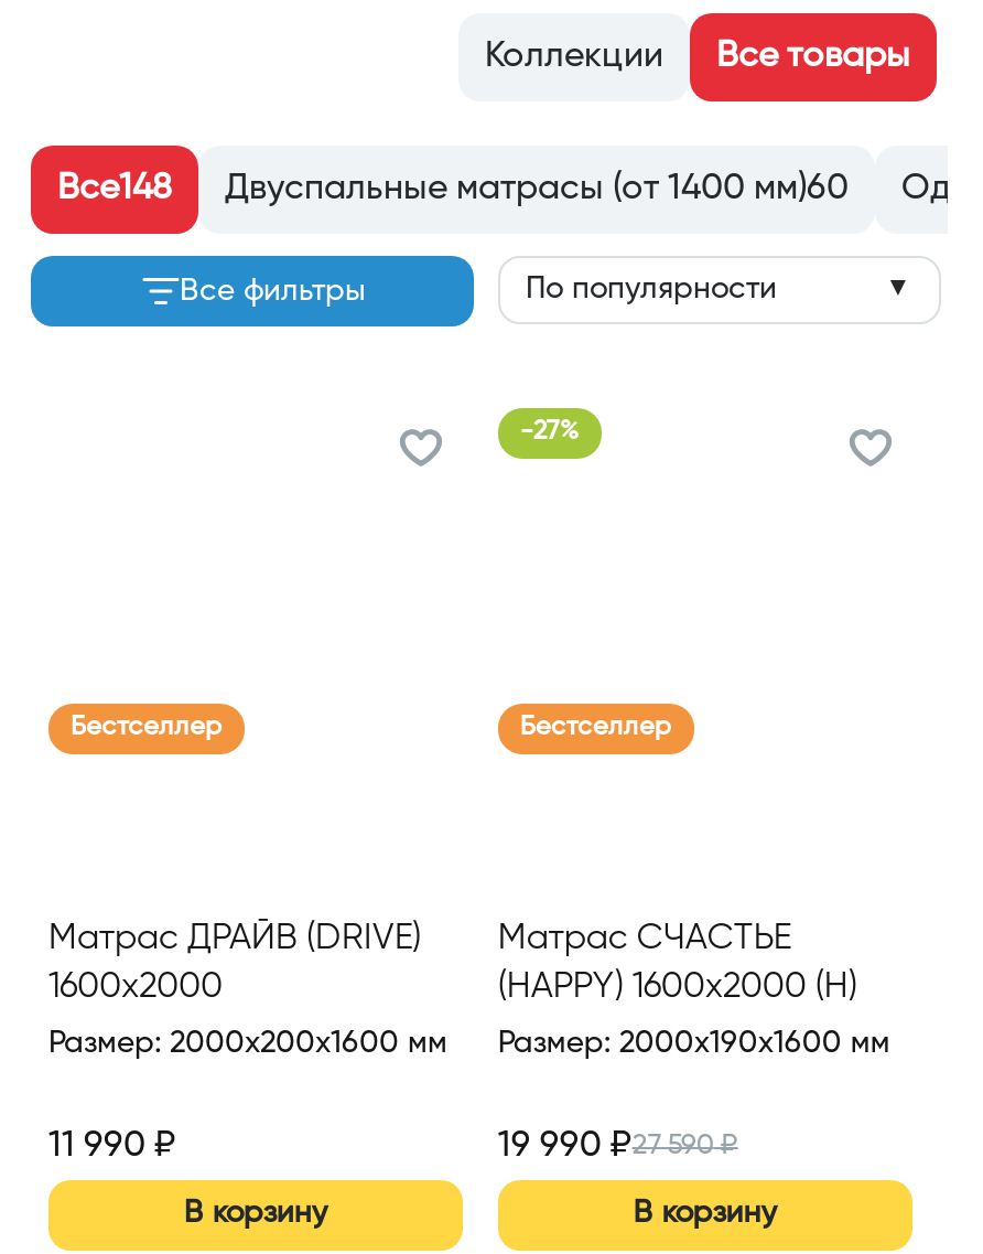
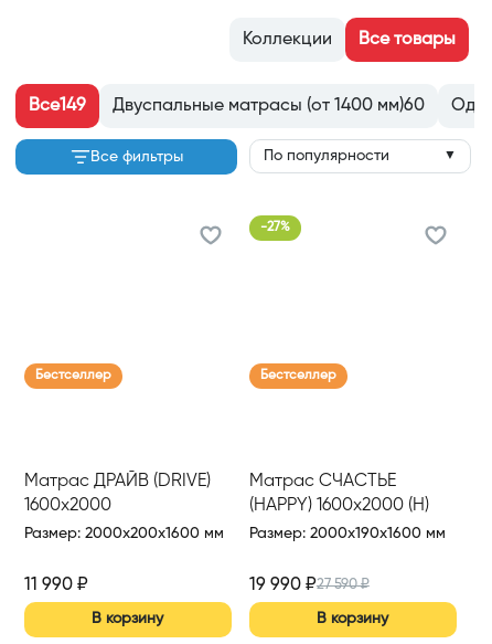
[57,172,172,207] Все148 -> [29,97,86,115] Все149

